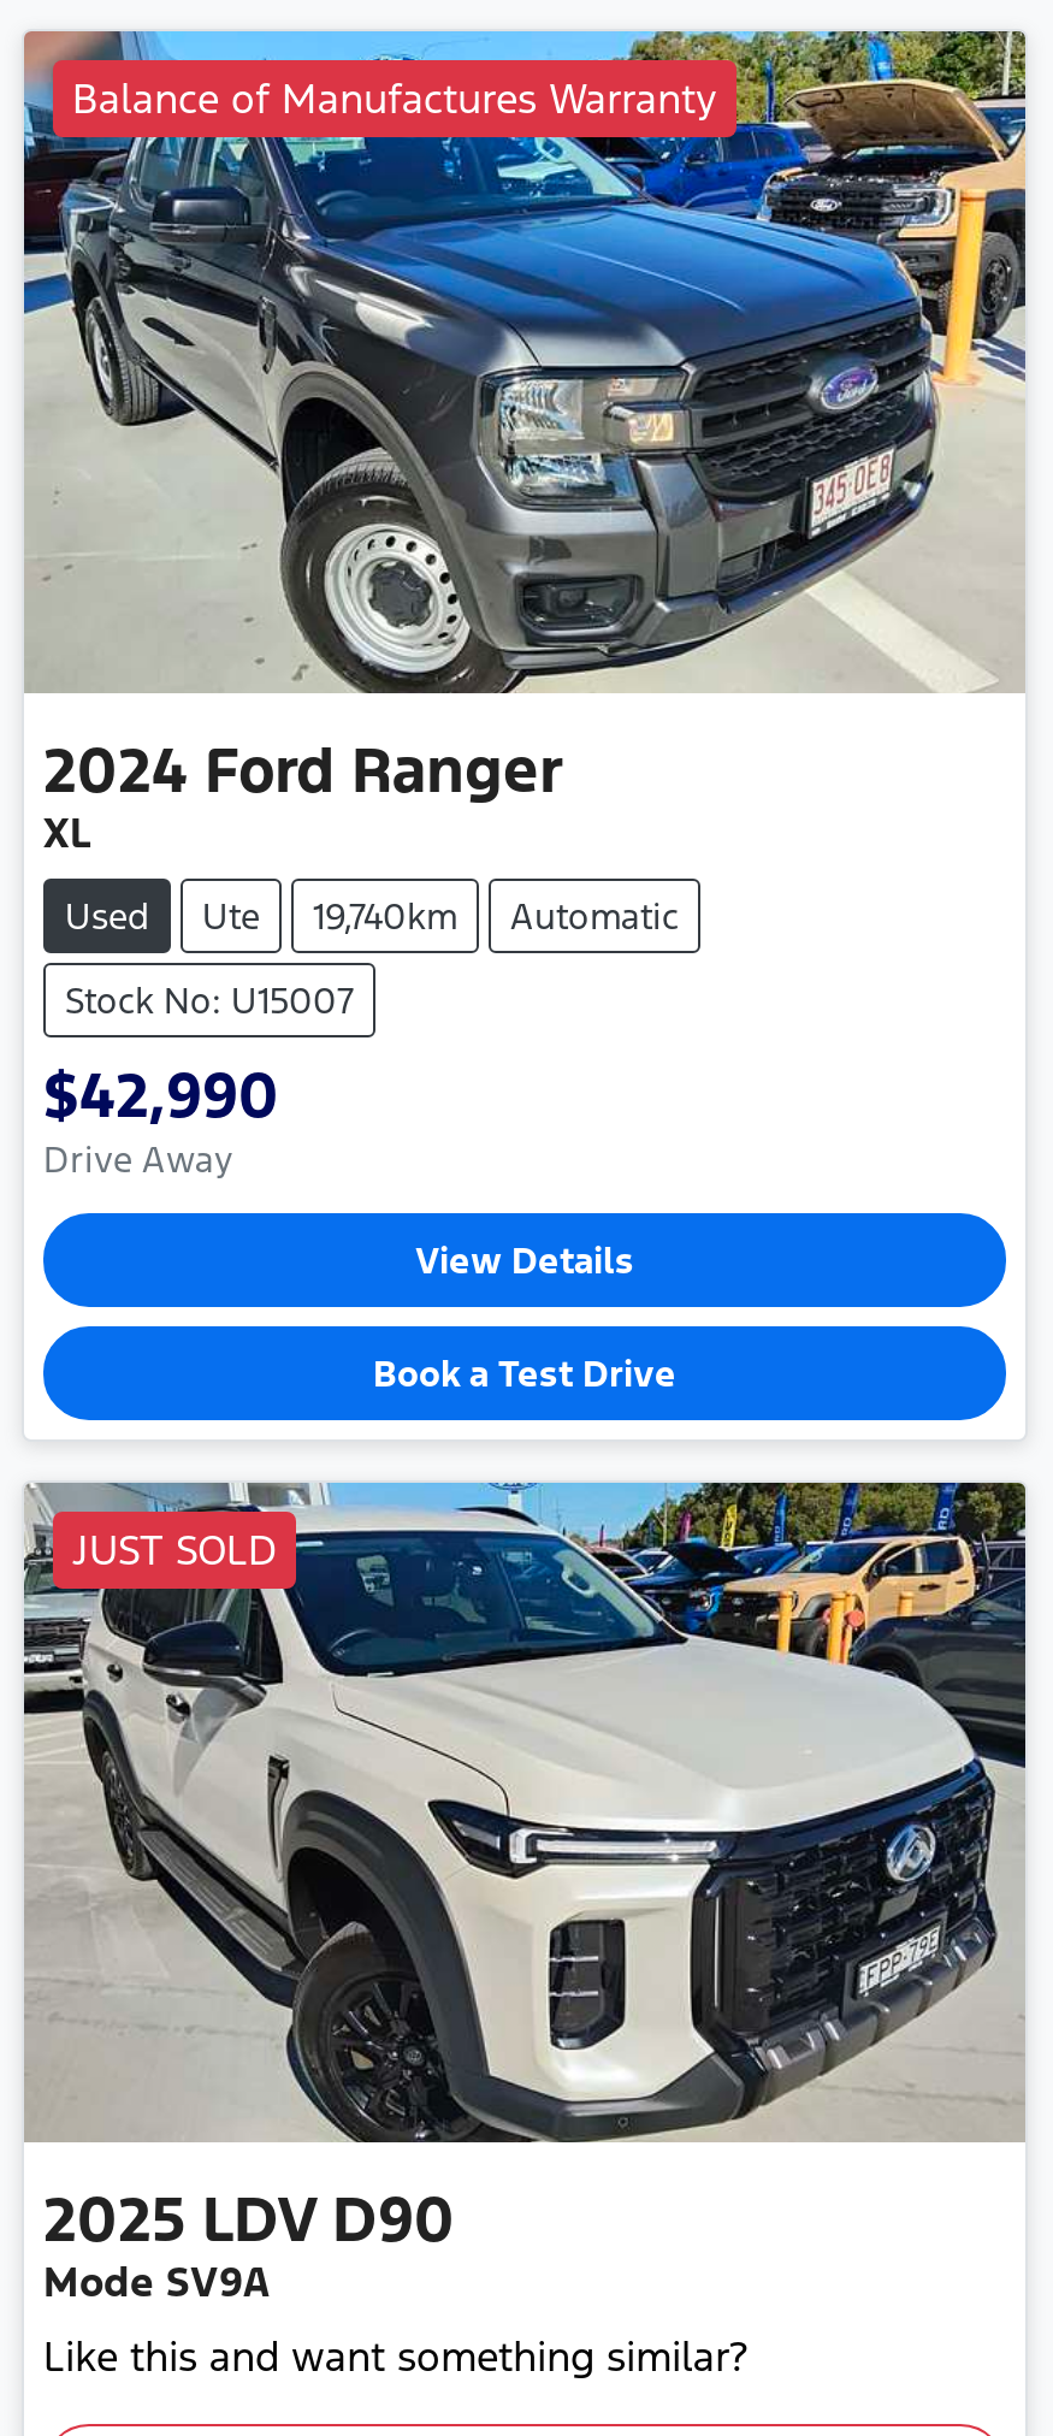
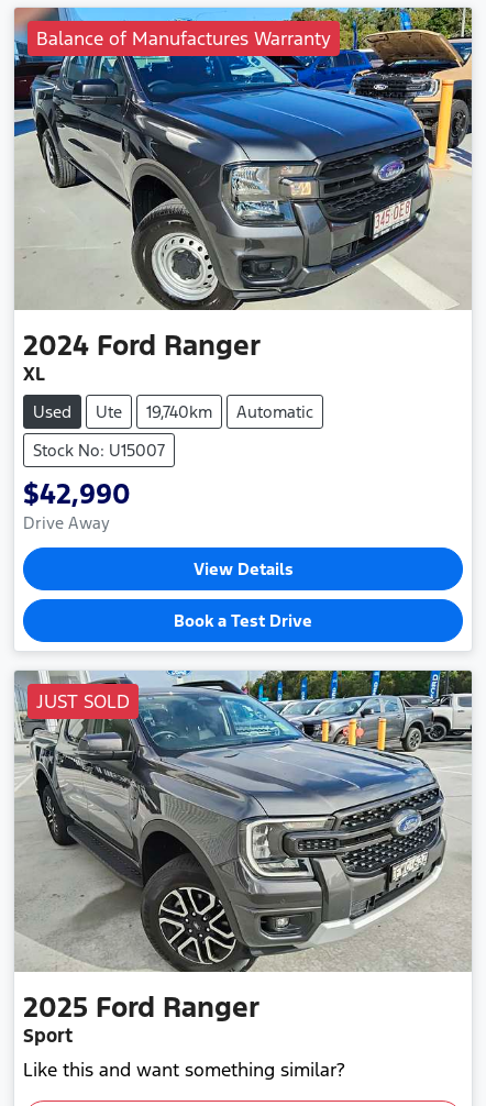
[22,1480,1028,2309] [image] | 2025 LDV D90 | Mode SV9A -> [14,670,472,1048] [image] | 2025 Ford Ranger | Sport

